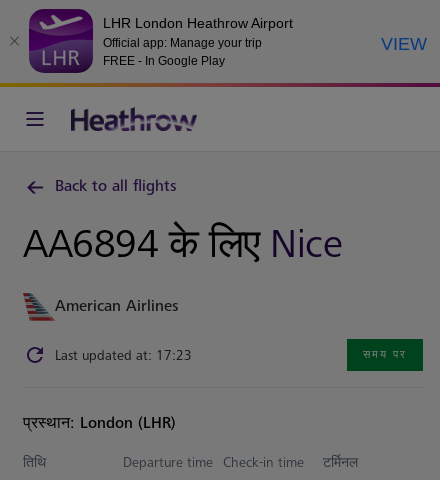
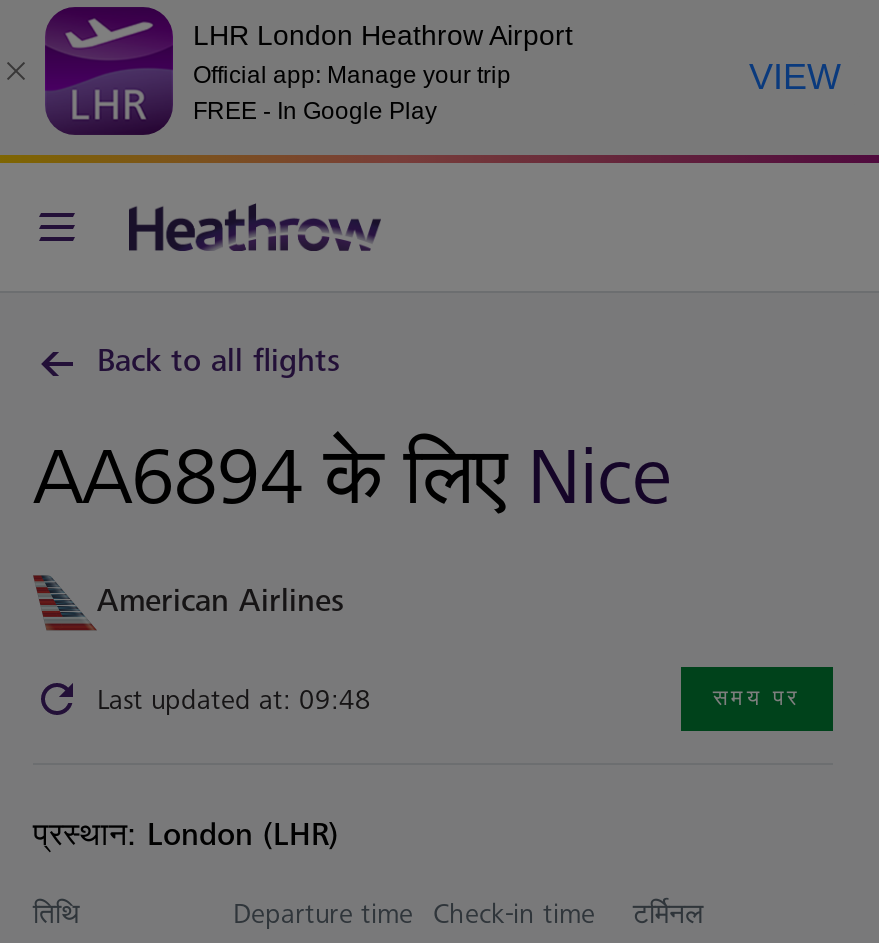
[55,346,192,363] Last updated at: 17:23 -> [97,682,371,716] Last updated at: 09:48

